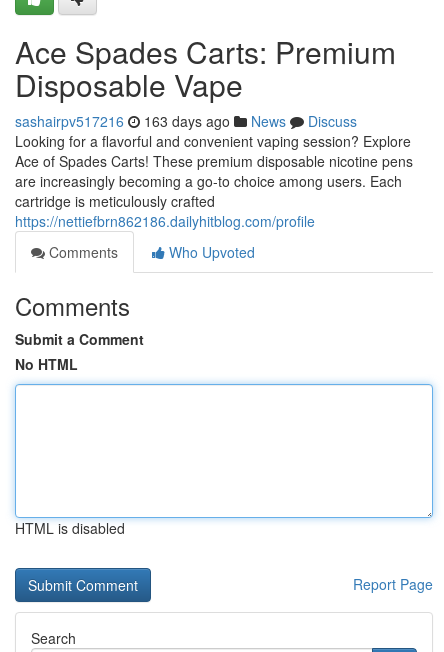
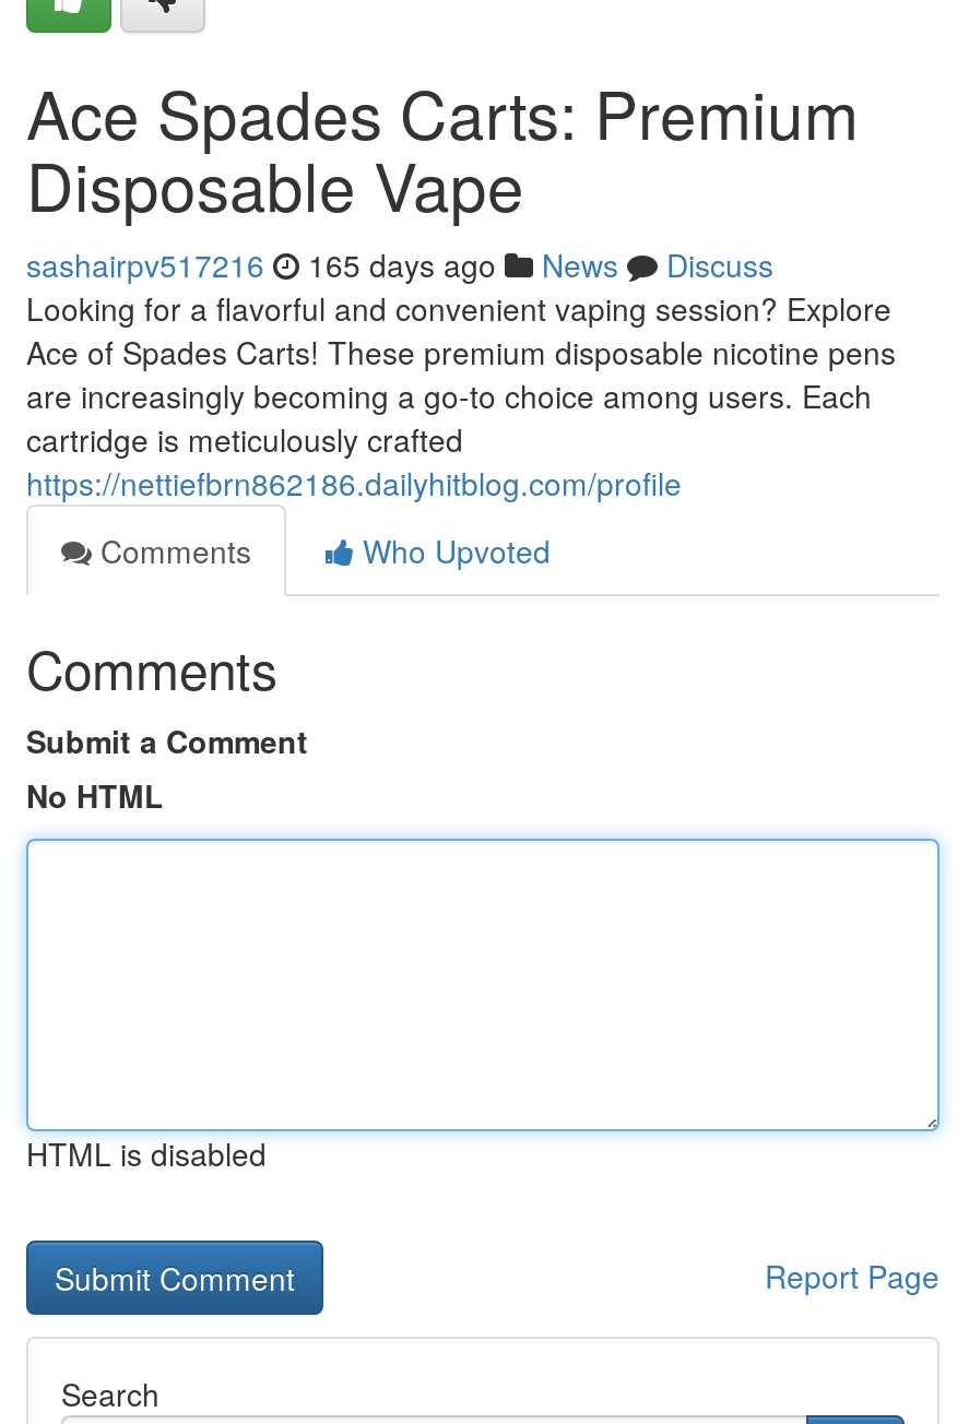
[15,111,357,131] sashairpv517216 163 days ago News Discuss -> [26,242,773,286] sashairpv517216 165 days ago News Discuss

